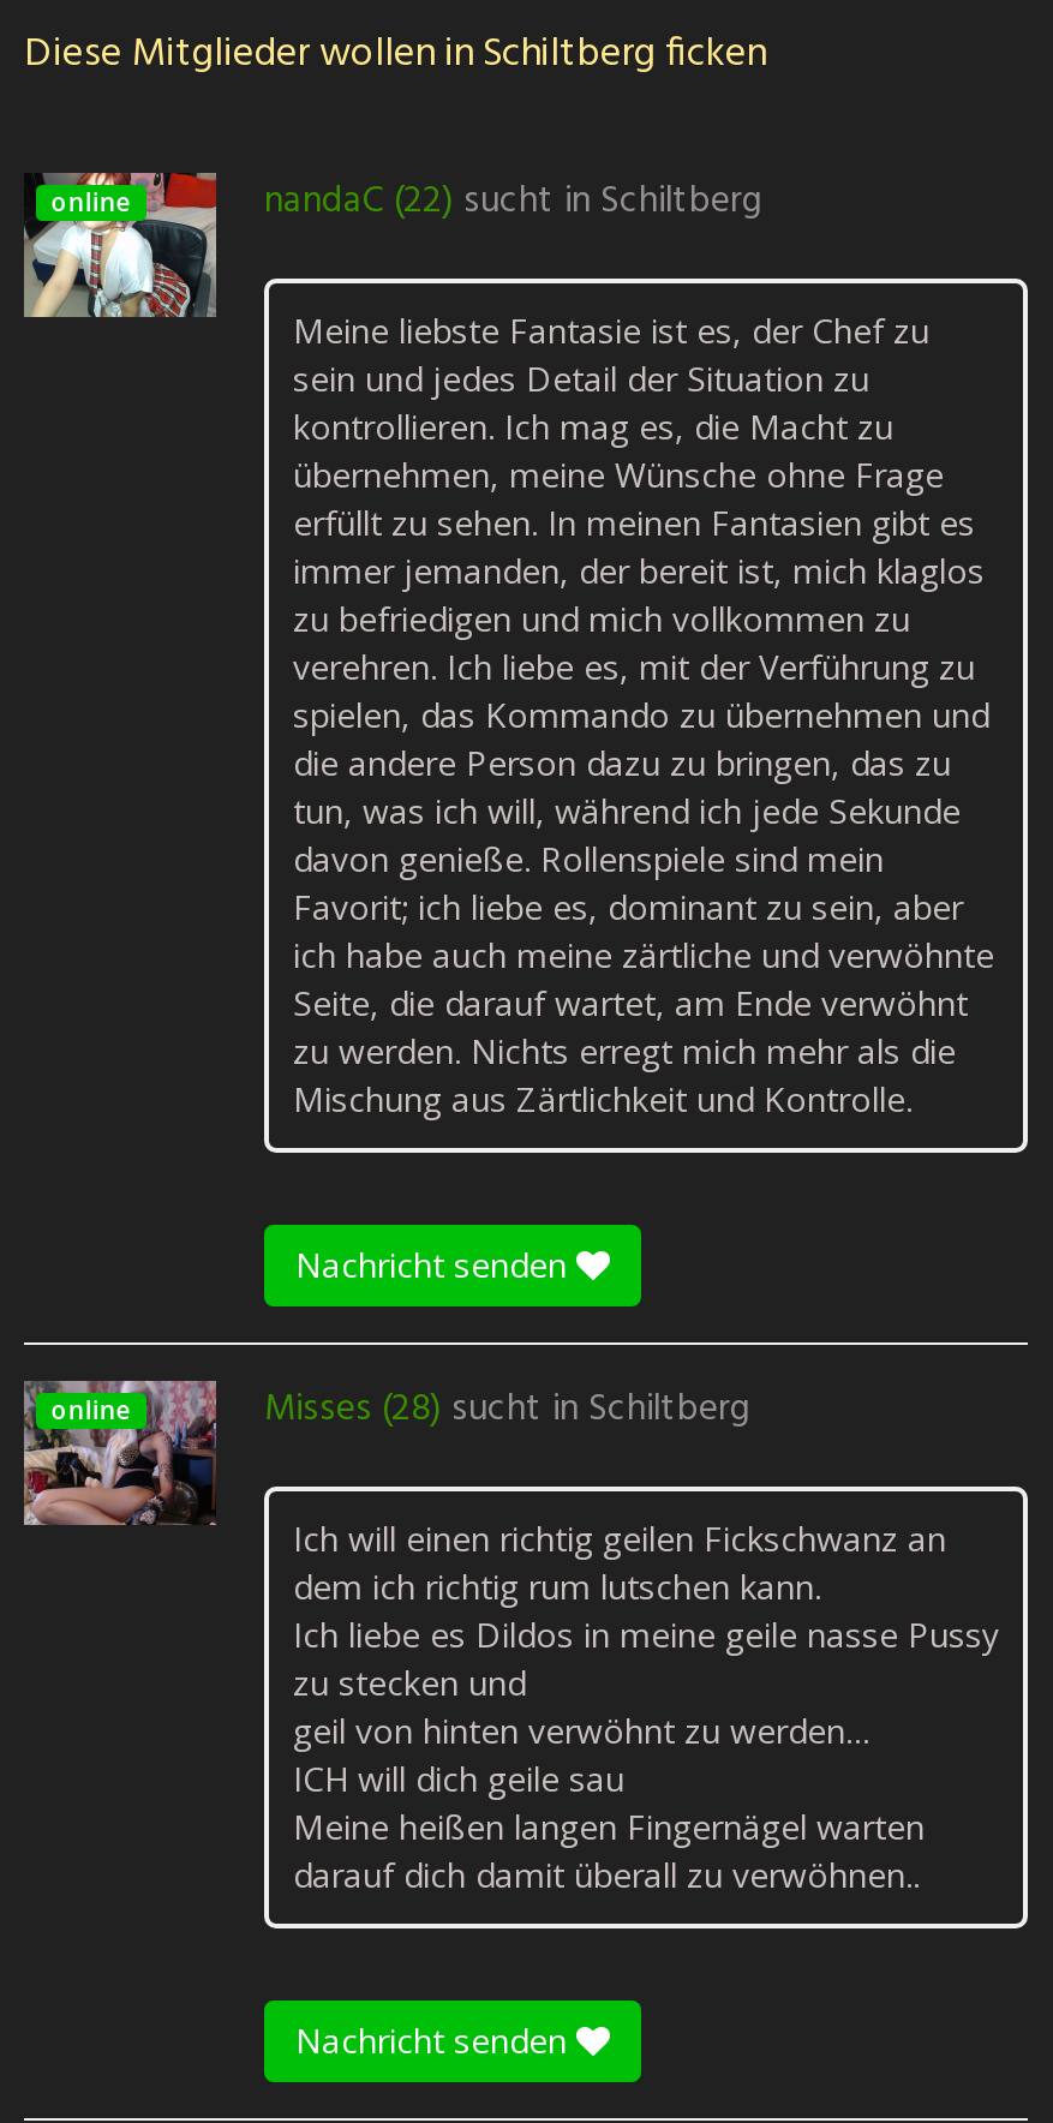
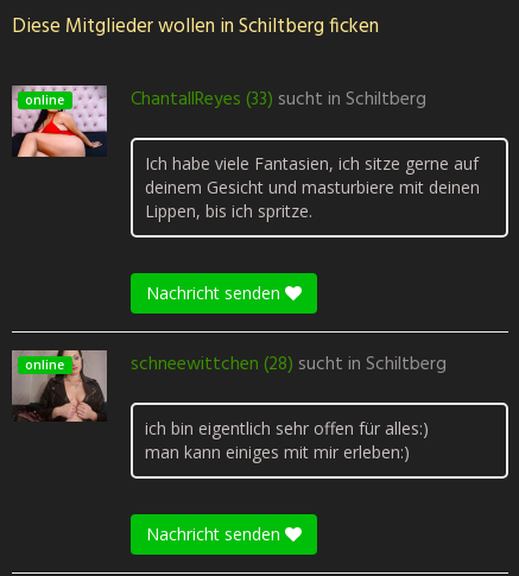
[22,171,764,319] [image] | nandaC (22) sucht in Schiltberg -> [11,84,426,158] [image] | ChantallReyes (33) sucht in Schiltberg
[293,307,994,1122] Meine liebste Fantasie ist es, der Chef zu | sein und jedes Detail der Situation zu | kontrollieren. Ich mag es, die Macht zu | übernehmen, meine Wünsche ohne Frage | erfüllt zu sehen. In meinen Fantasien gibt es | immer jemanden, der bereit ist, mich klaglos | zu befriedigen und mich vollkommen zu | verehren. Ich liebe es, mit der Verführung zu | spielen, das Kommando zu übernehmen und | die andere Person dazu zu bringen, das zu | tun, was ich will, während ich jede Sekunde | davon genieße. Rollenspiele sind mein | Favorit; ich liebe es, dominant zu sein, aber | ich habe auch meine zärtliche und verwöhnte | Seite, die darauf wartet, am Ende verwöhnt | zu werden. Nichts erregt mich mehr als die | Mischung aus Zärtlichkeit und Kontrolle. -> [145,152,480,222] Ich habe viele Fantasien, ich sitze gerne auf | deinem Gesicht und masturbiere mit deinen | Lippen, bis ich spritze.
[22,1379,752,1527] [image] | Misses (28) sucht in Schiltberg -> [12,350,447,423] [image] | schneewittchen (28) sucht in Schiltberg
[293,1515,999,1897] Ich will einen richtig geilen Fickschwanz an | dem ich richtig rum lutschen kann. | Ich liebe es Dildos in meine geile nasse Pussy | zu stecken und | geil von hinten verwöhnt zu werden… | ICH will dich geile sau | Meine heißen langen Fingernägel warten | darauf dich damit überall zu verwöhnen.. -> [145,417,429,463] ich bin eigentlich sehr offen für alles:) | man kann einiges mit mir erleben:)

